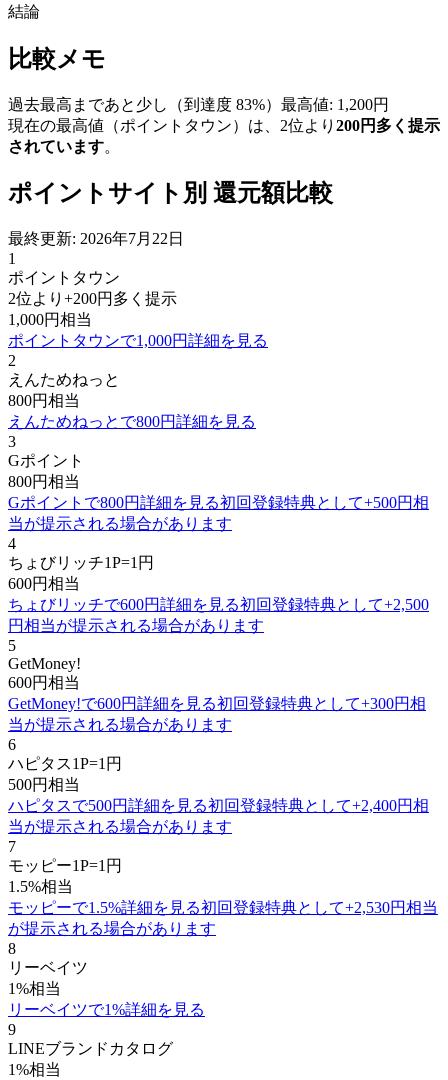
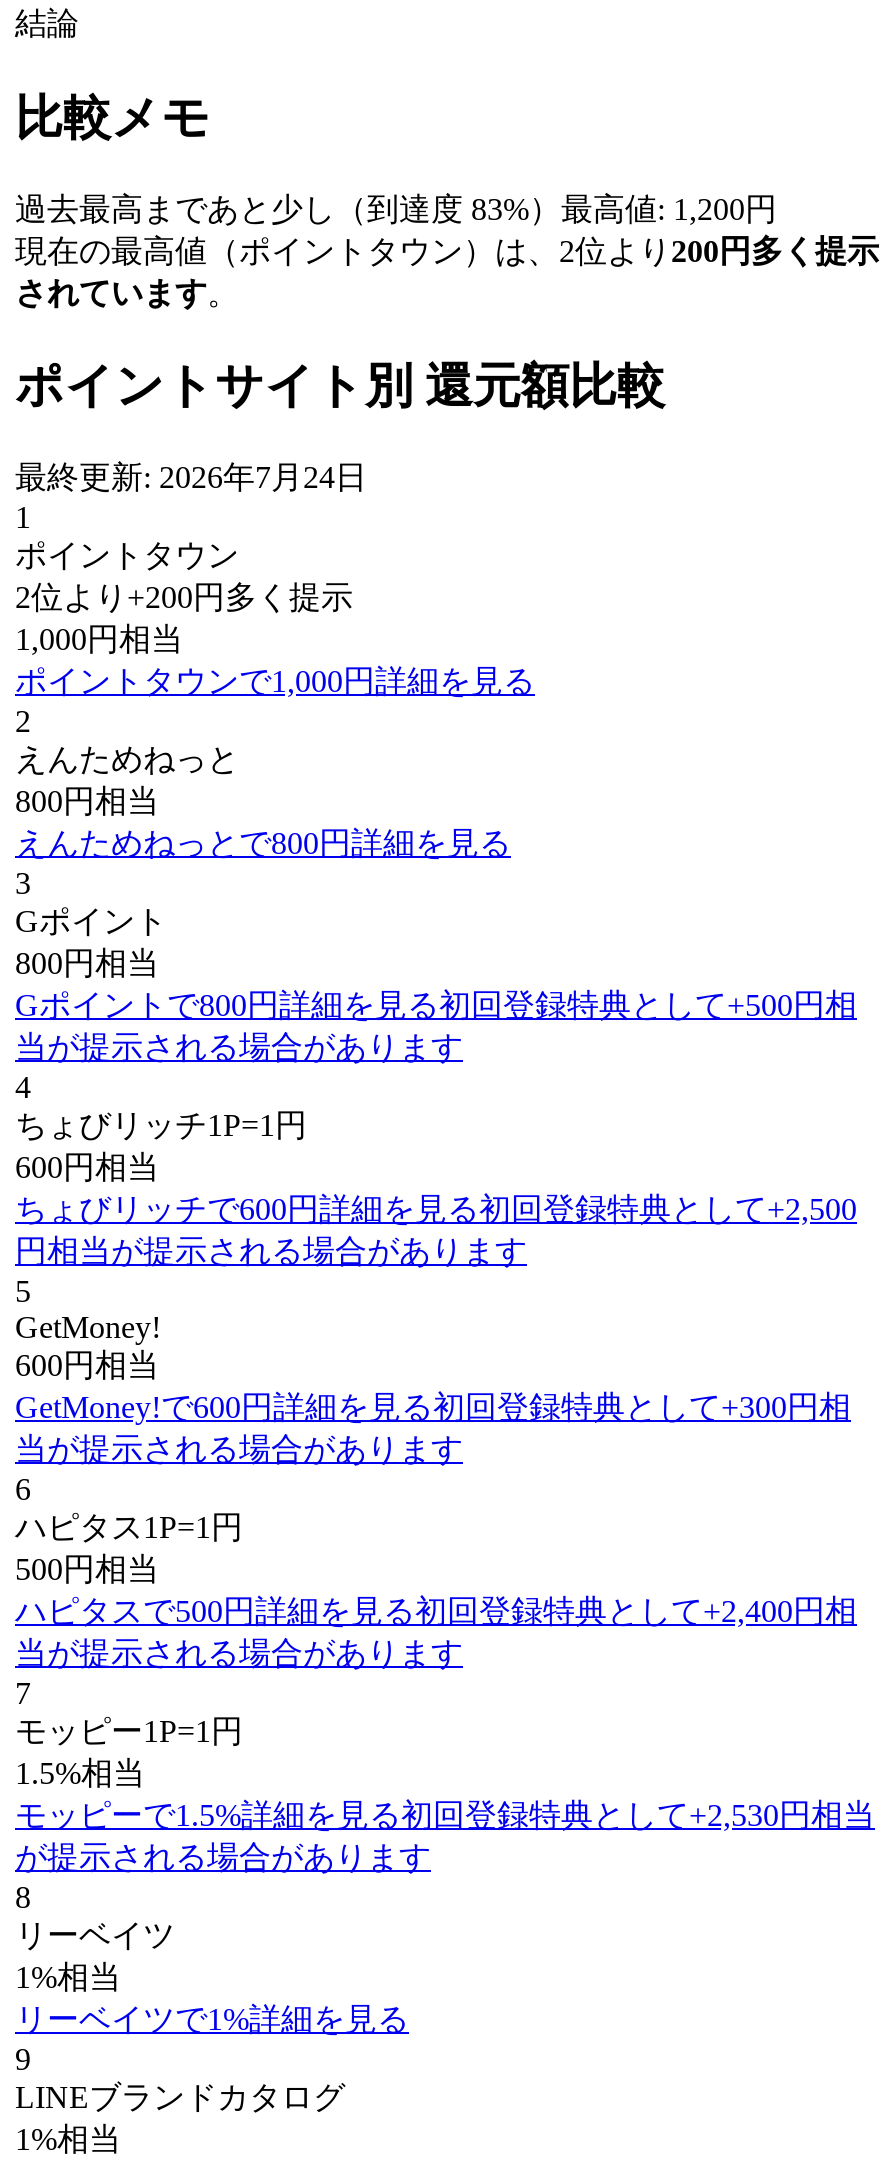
[8,230,184,247] 最終更新: 2026年7月22日 -> [15,461,367,495] 最終更新: 2026年7月24日

